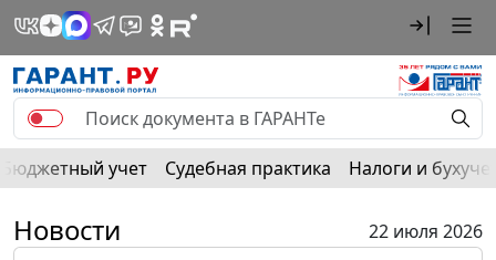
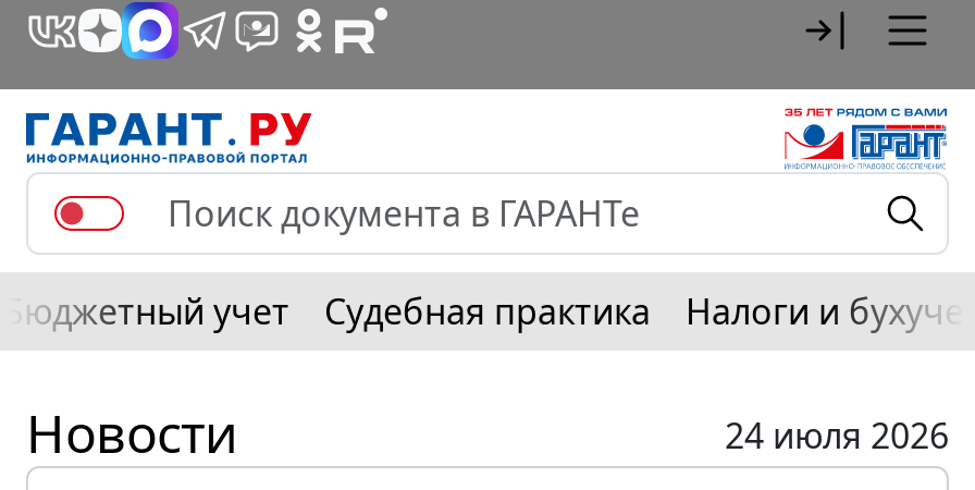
[369,219,483,243] 22 июля 2026 -> [725,411,949,458] 24 июля 2026

